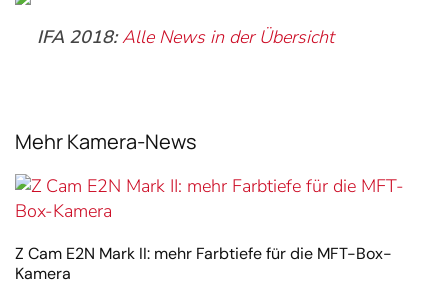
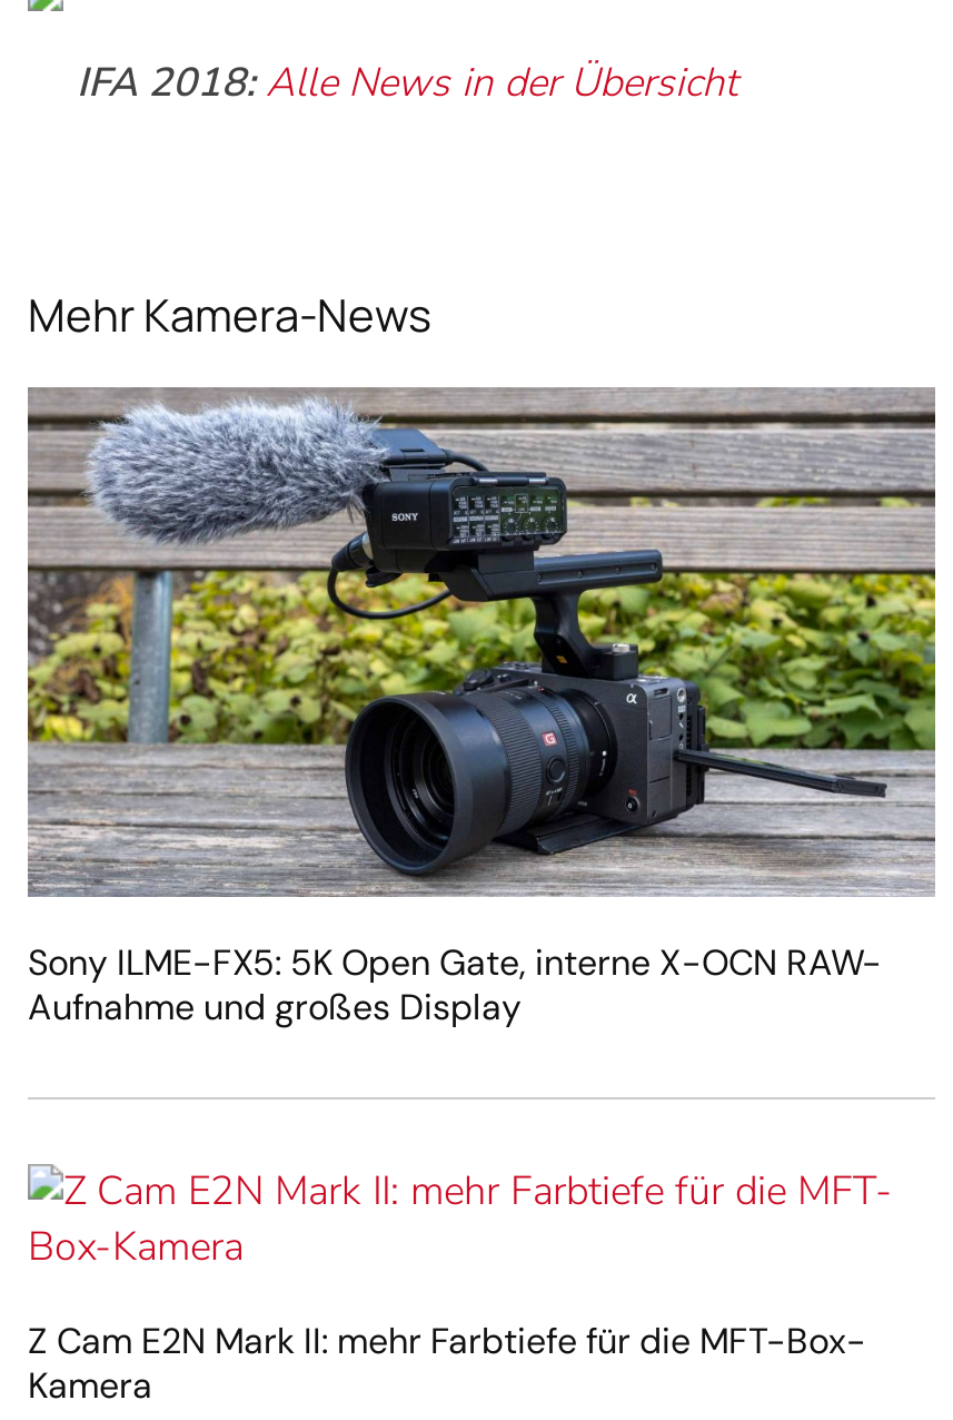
none -> [26,385,937,1032] [image] | Sony ILME-FX5: 5K Open Gate, interne X-OCN RAW- | Aufnahme und großes Display

